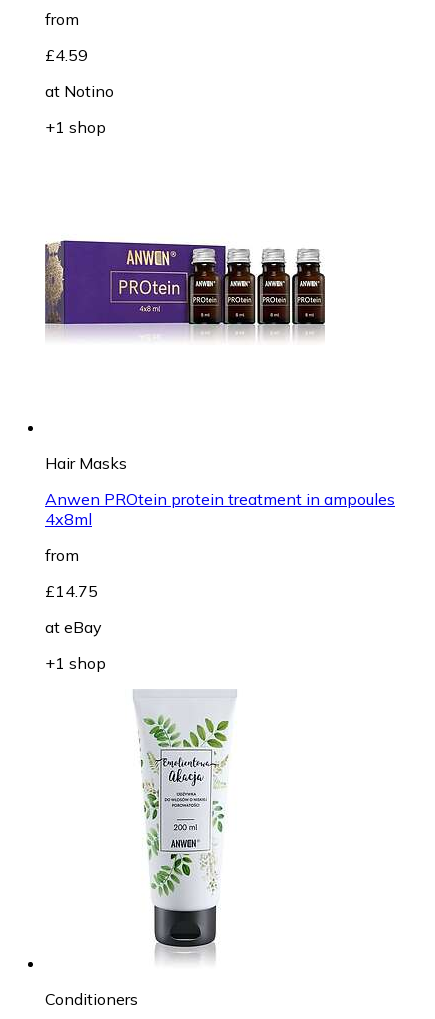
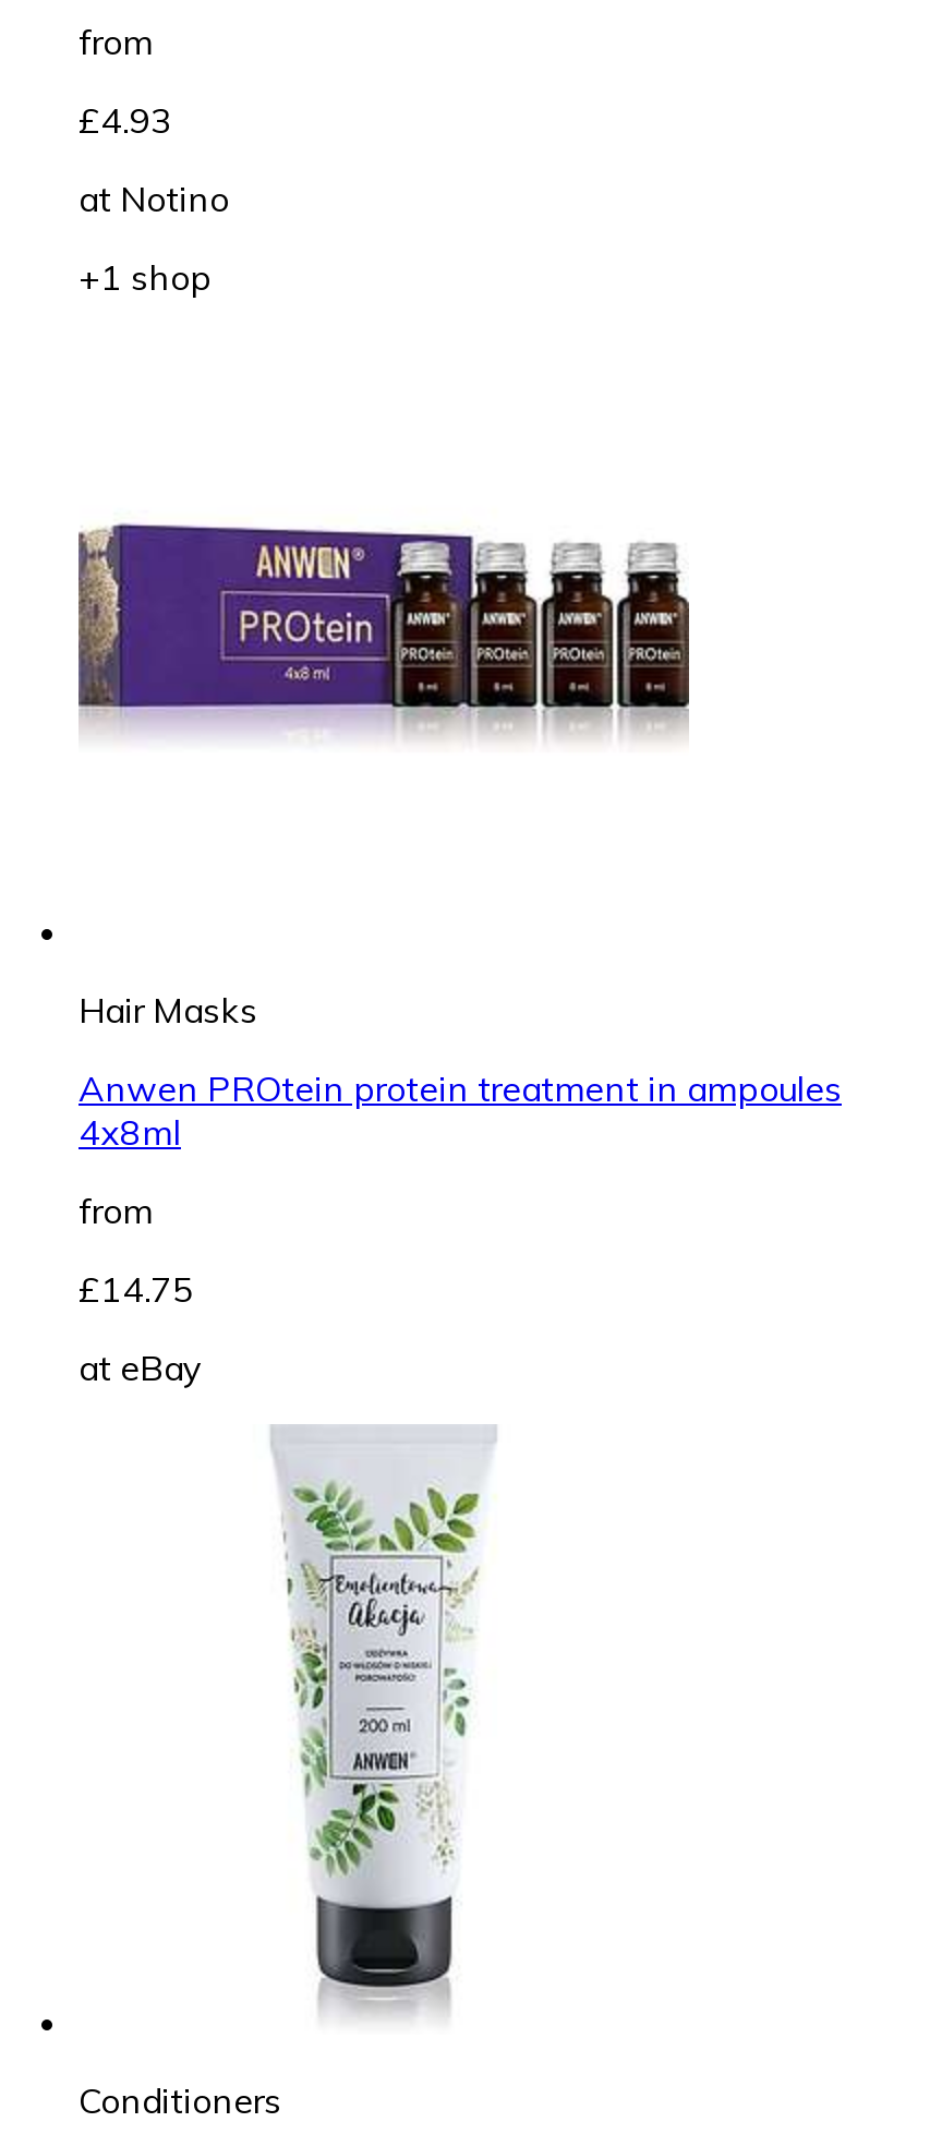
[45,45,88,65] £4.59 -> [78,99,172,142] £4.93
[45,653,106,673] +1 shop -> none

